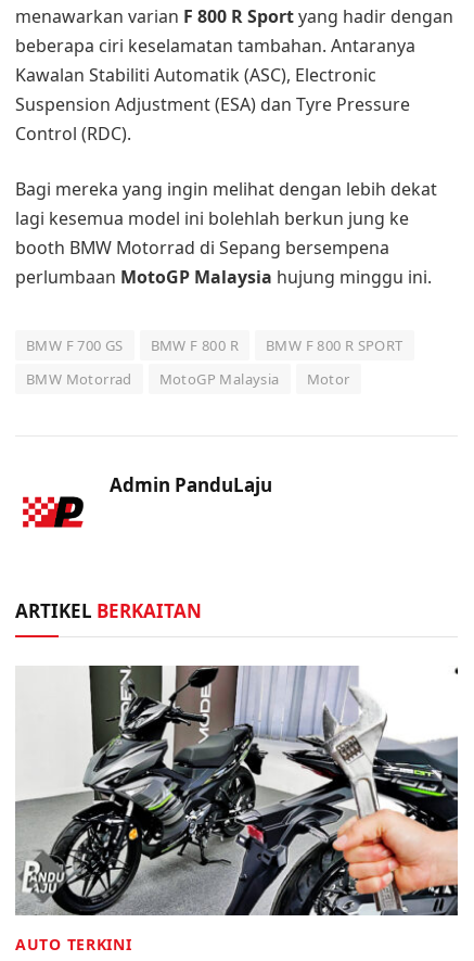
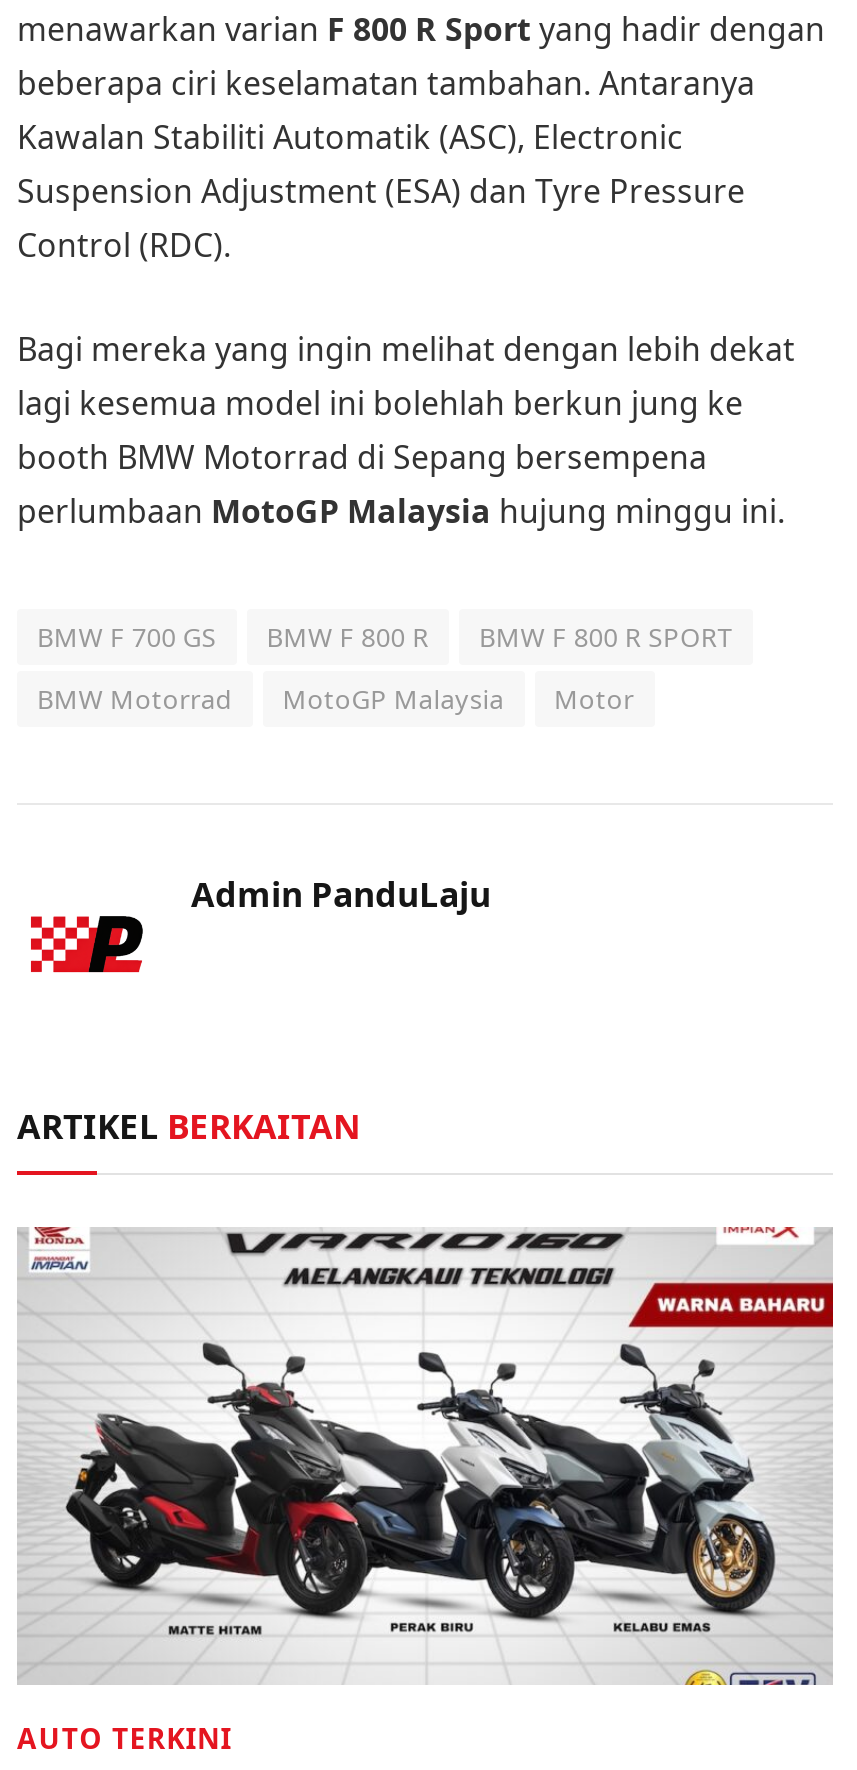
[15,665,459,916] [image] -> [19,1224,835,1688] [image]

